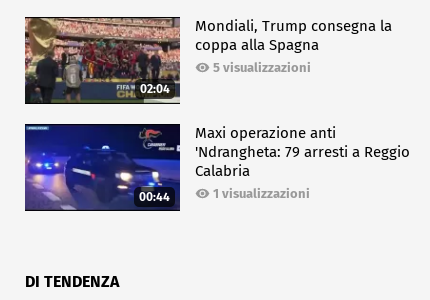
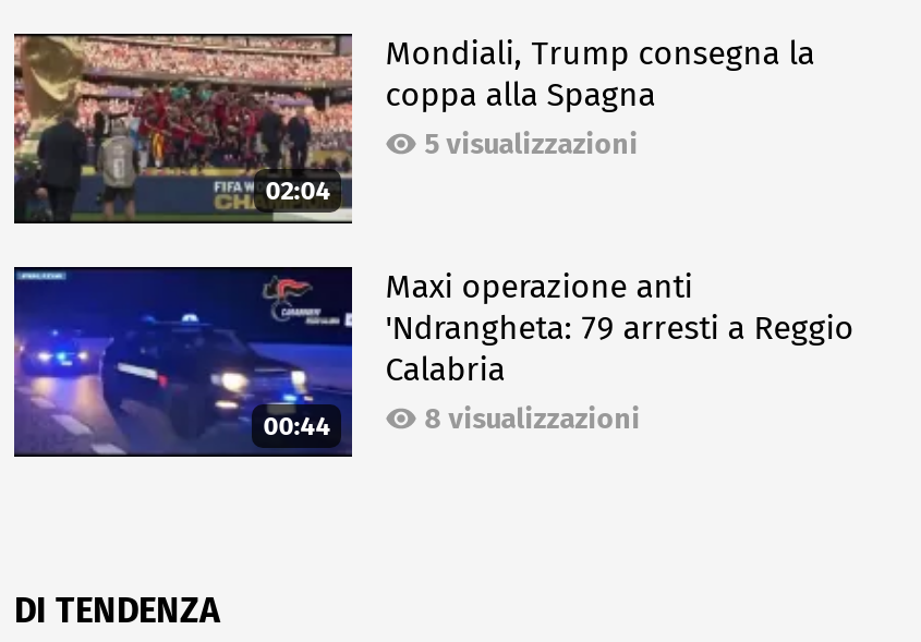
[213,186,310,201] 1 visualizzazioni -> [424,403,640,436] 8 visualizzazioni

